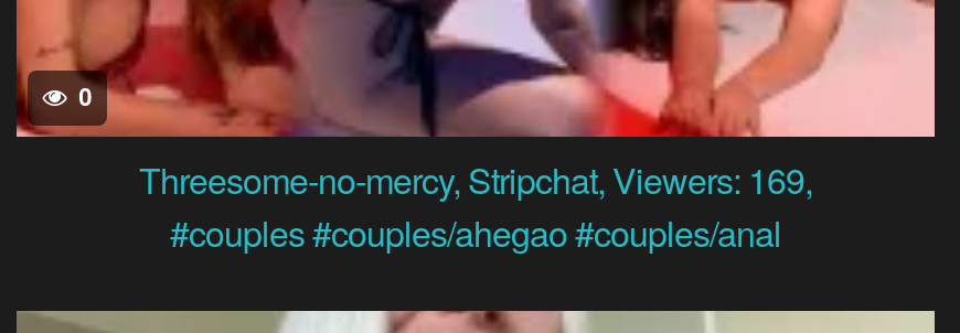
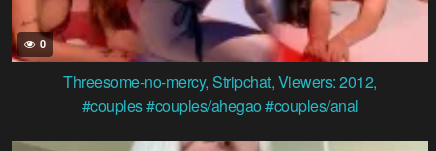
[139,155,812,205] Threesome-no-mercy, Stripchat, Viewers: 169, -> [63,70,377,93] Threesome-no-mercy, Stripchat, Viewers: 2012,

